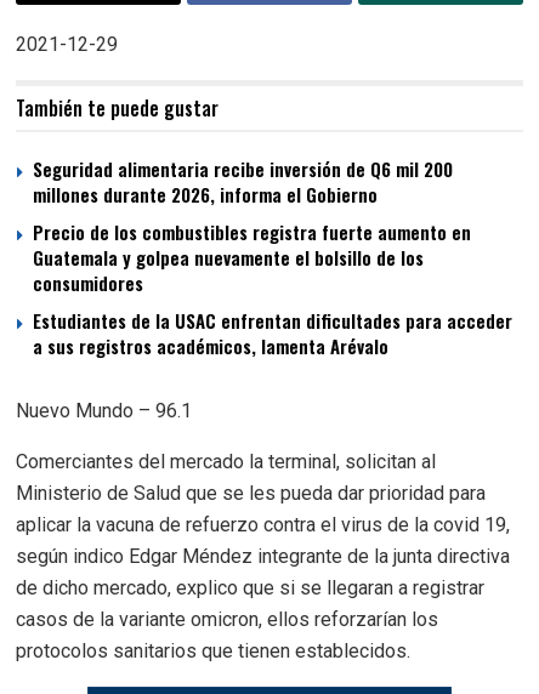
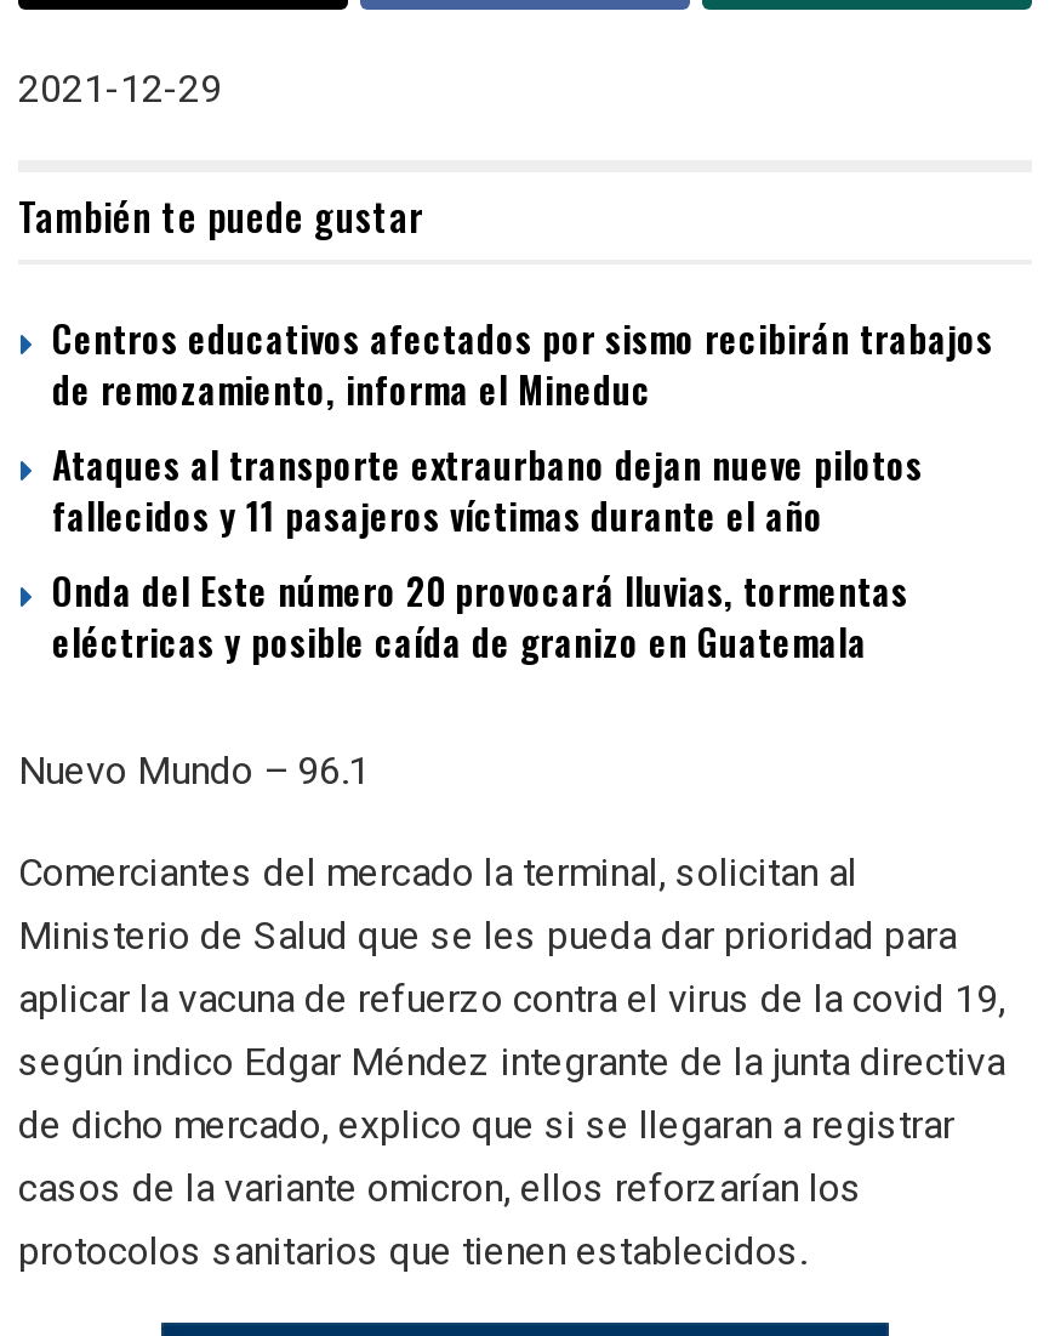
[33,155,512,359] Seguridad alimentaria recibe inversión de Q6 mil 200 | millones durante 2026, informa el Gobierno | Precio de los combustibles registra fuerte aumento en | Guatemala y golpea nuevamente el bolsillo de los | consumidores | Estudiantes de la USAC enfrentan dificultades para acceder | a sus registros académicos, lamenta Arévalo -> [52,311,993,668] Centros educativos afectados por sismo recibirán trabajos | de remozamiento, informa el Mineduc | Ataques al transporte extraurbano dejan nueve pilotos | fallecidos y 11 pasajeros víctimas durante el año | Onda del Este número 20 provocará lluvias, tormentas | eléctricas y posible caída de granizo en Guatemala

